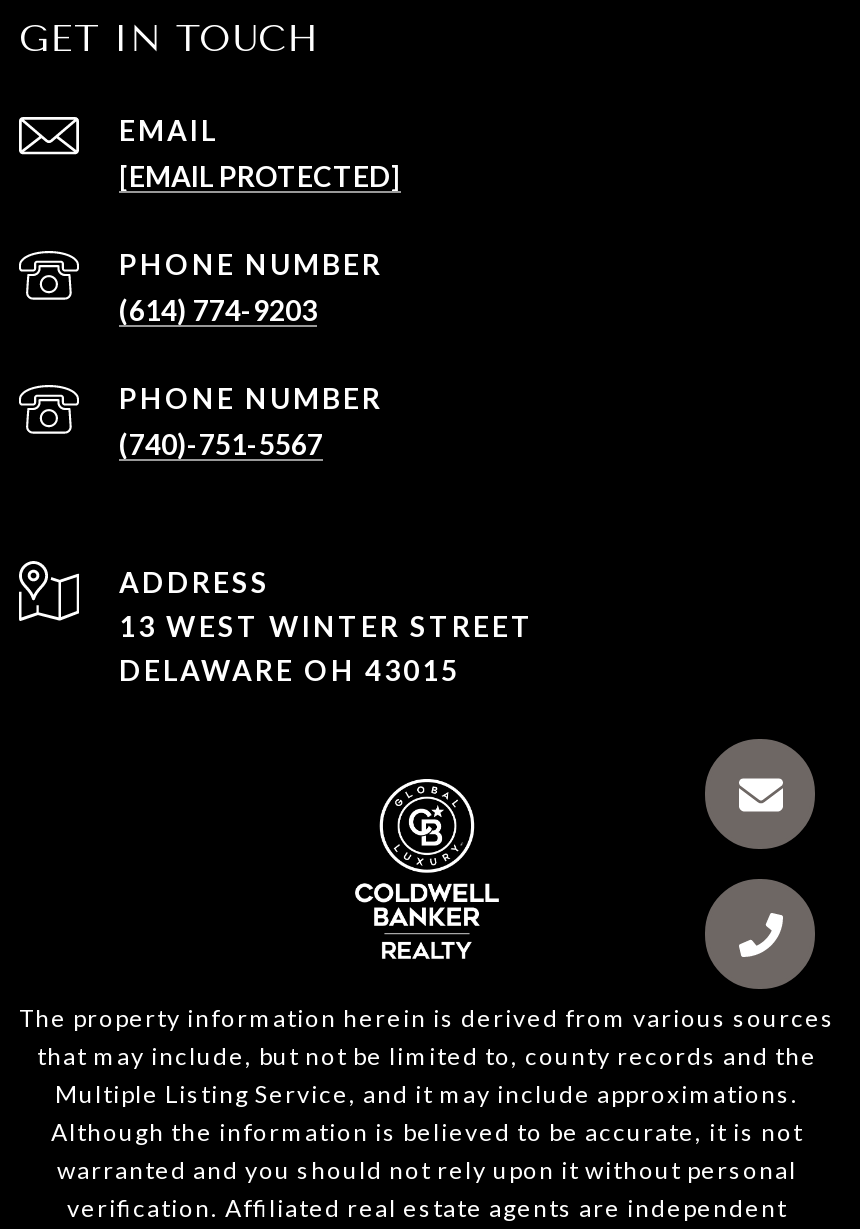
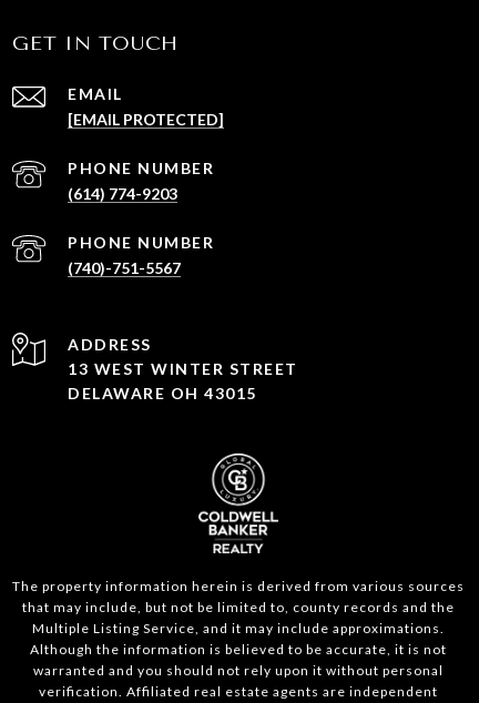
[703,737,817,851] [image] -> none
[703,877,817,991] [image] -> none

